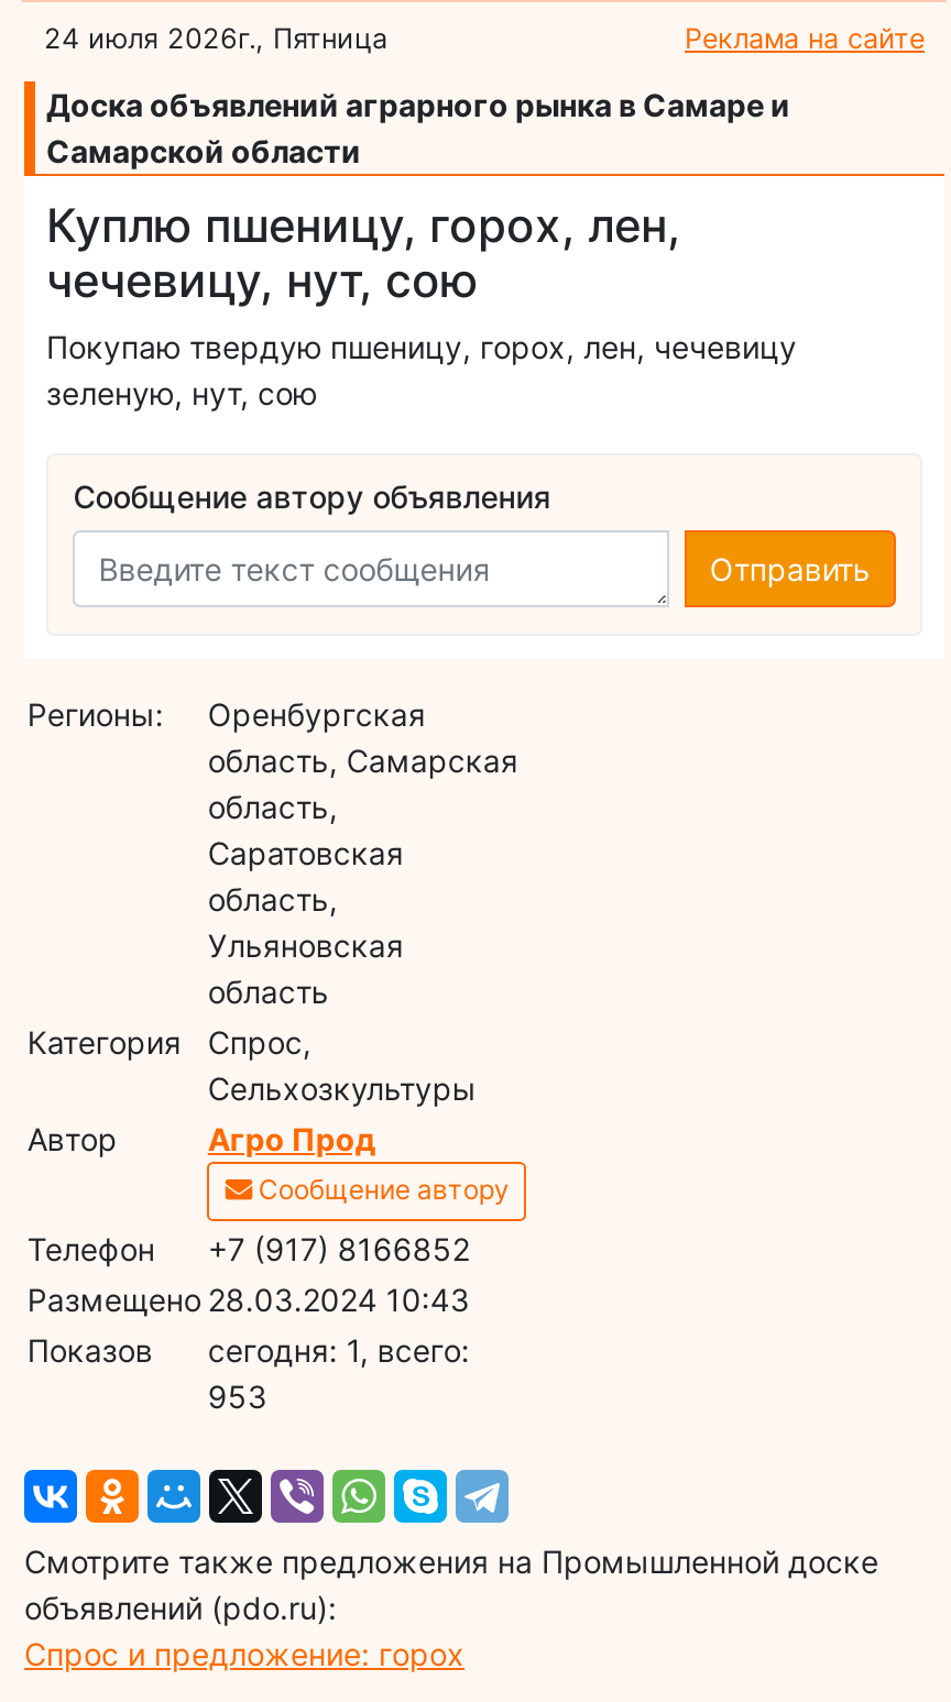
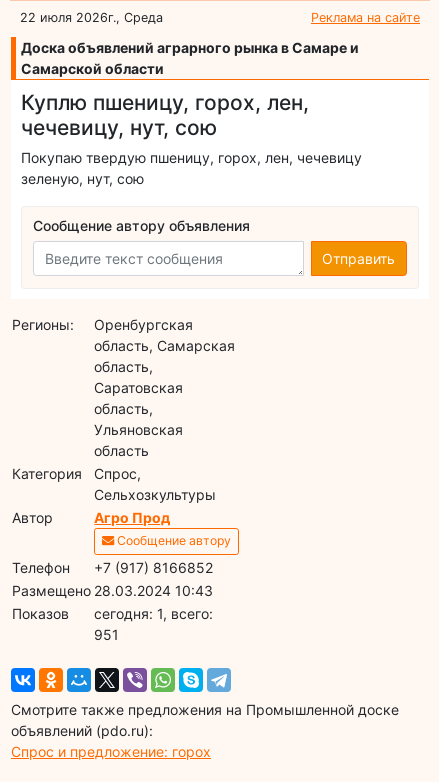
[44,21,387,54] 24 июля 2026г., Пятница -> [20,10,163,25] 22 июля 2026г., Среда
[208,1377,267,1414] 953 -> [94,626,119,643] 951

